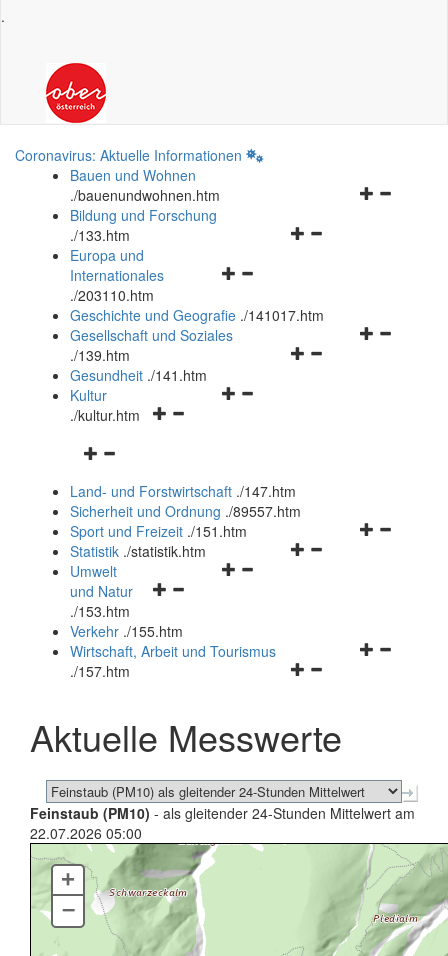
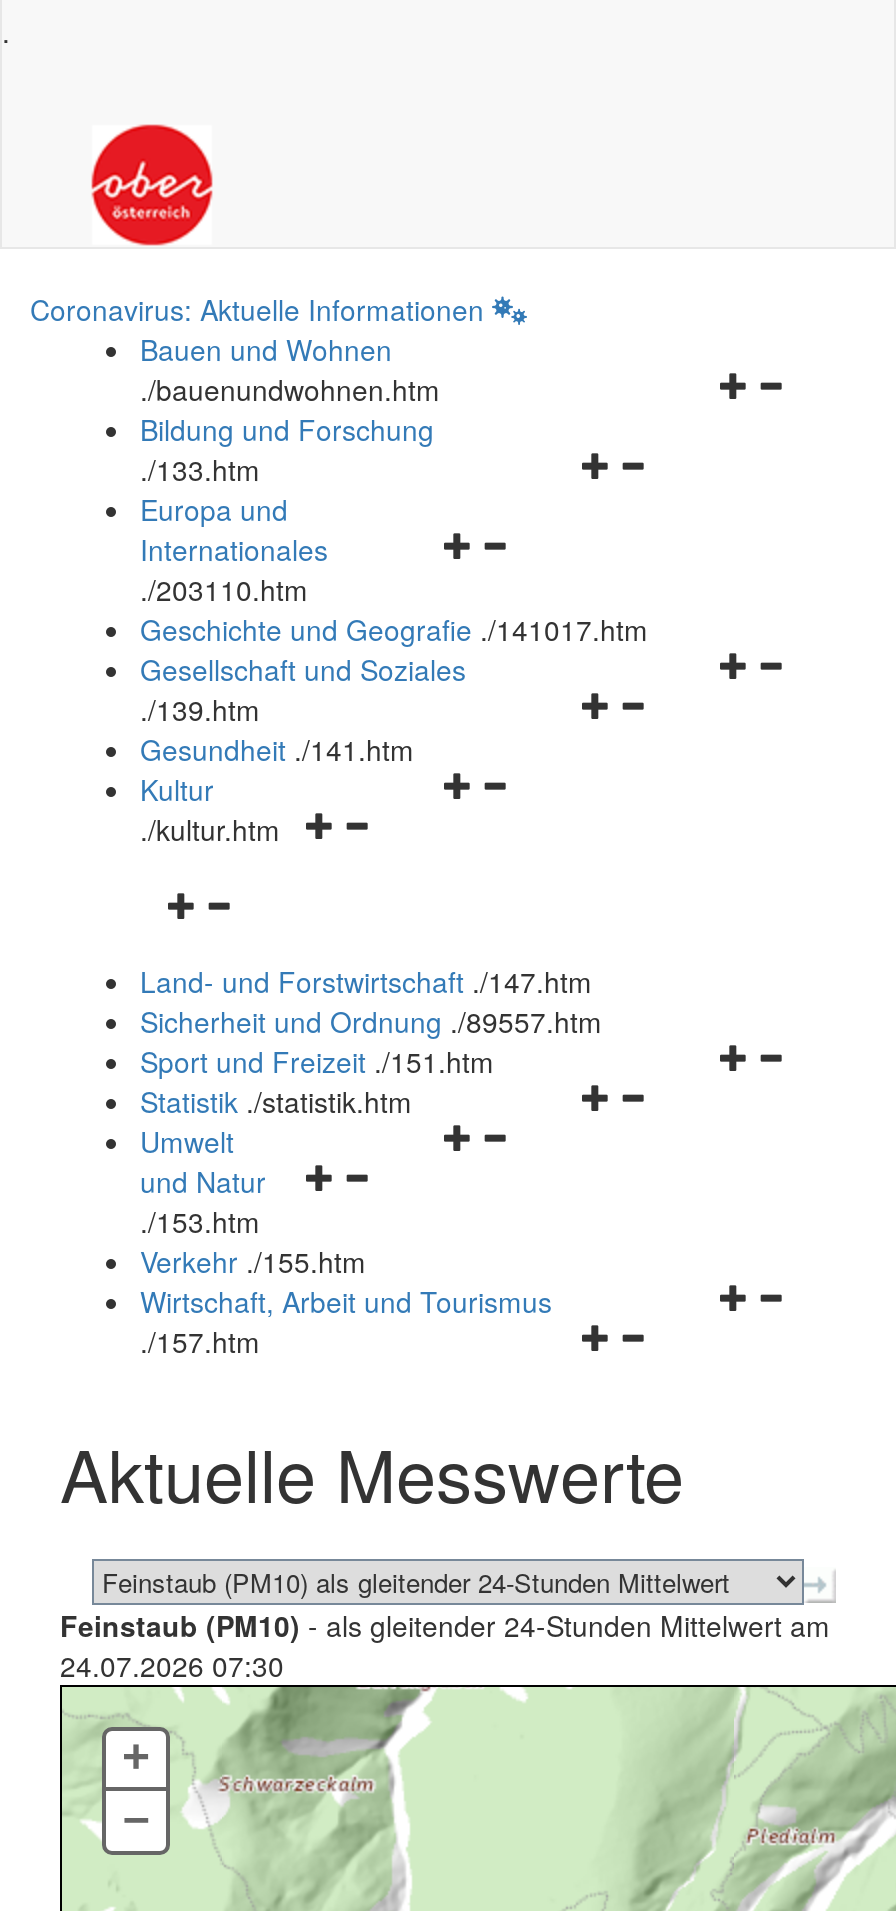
[30,823,142,843] 22.07.2026 05:00 -> [60,1645,284,1685] 24.07.2026 07:30

